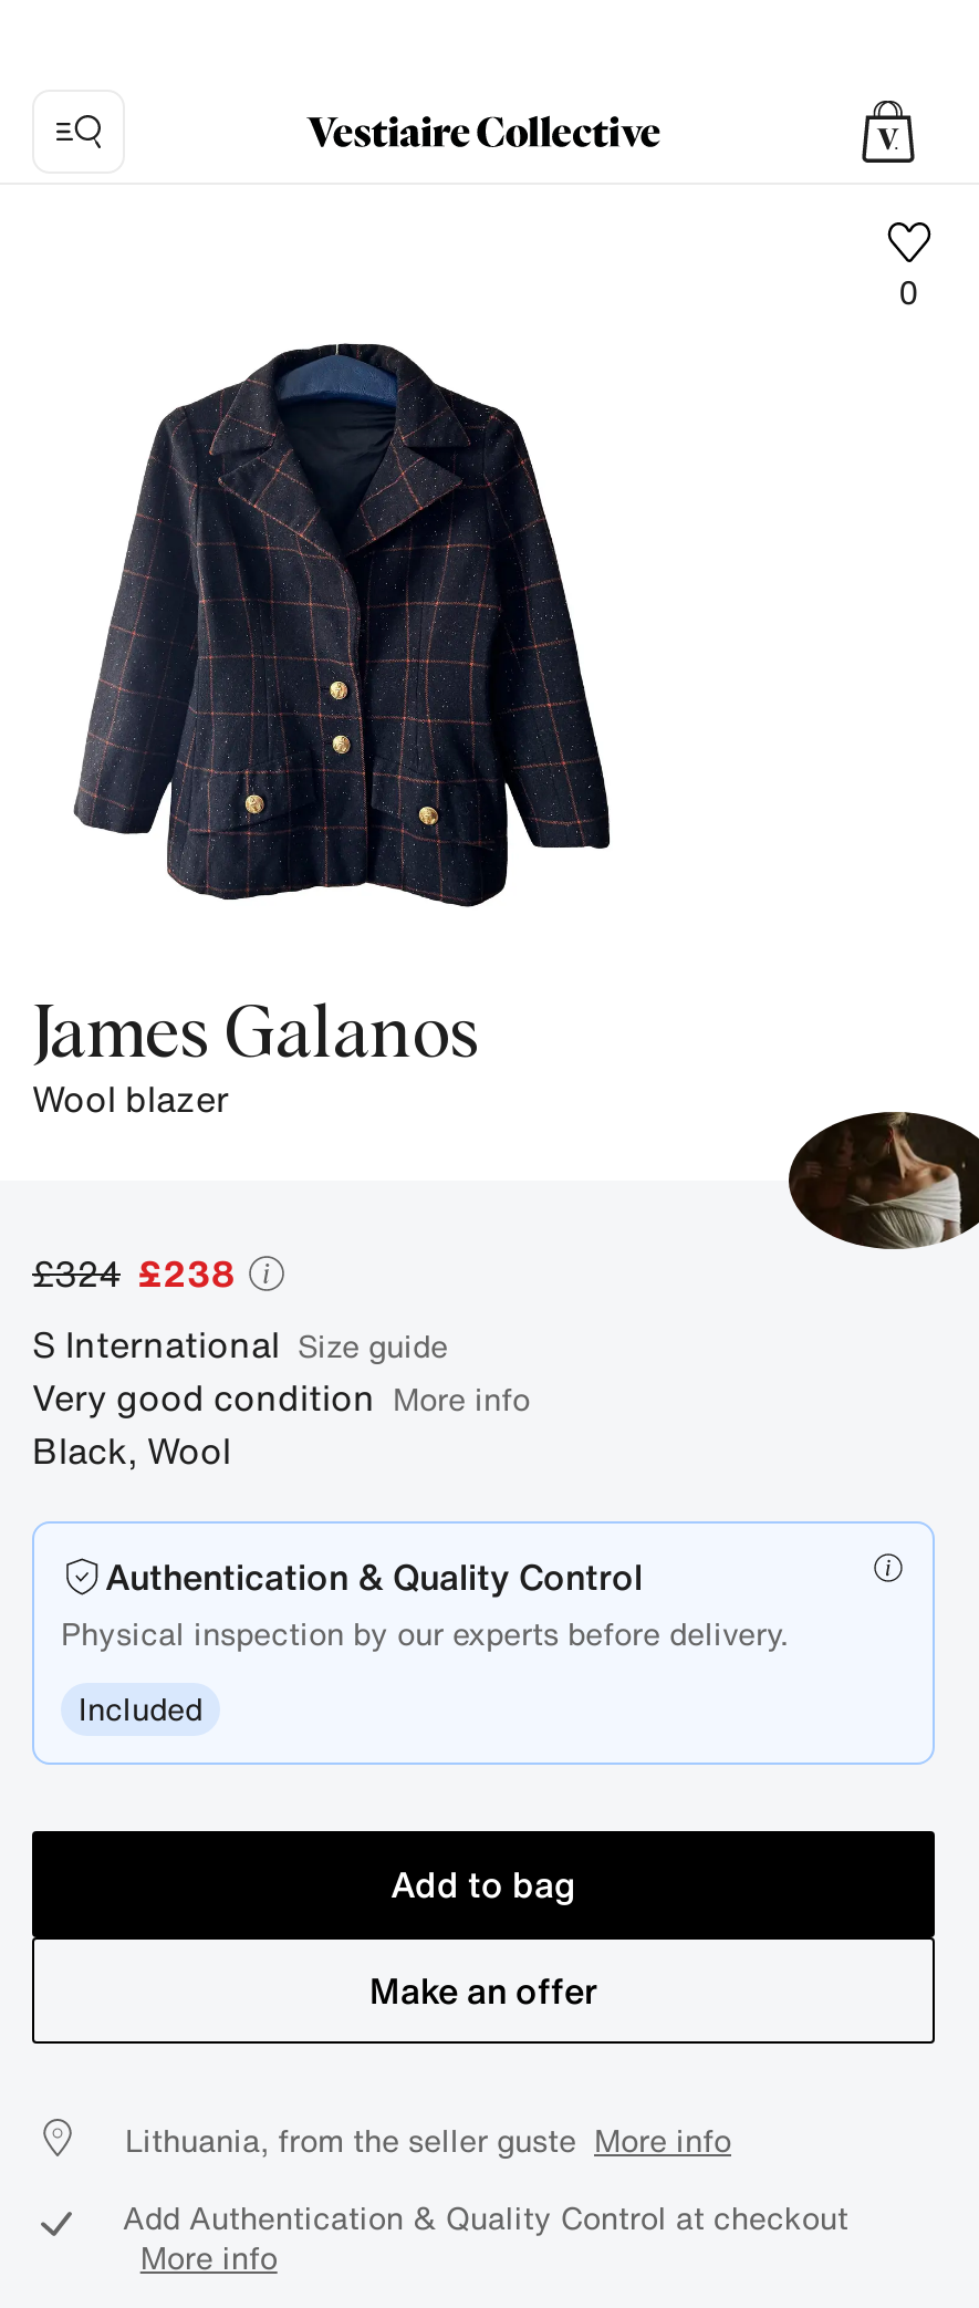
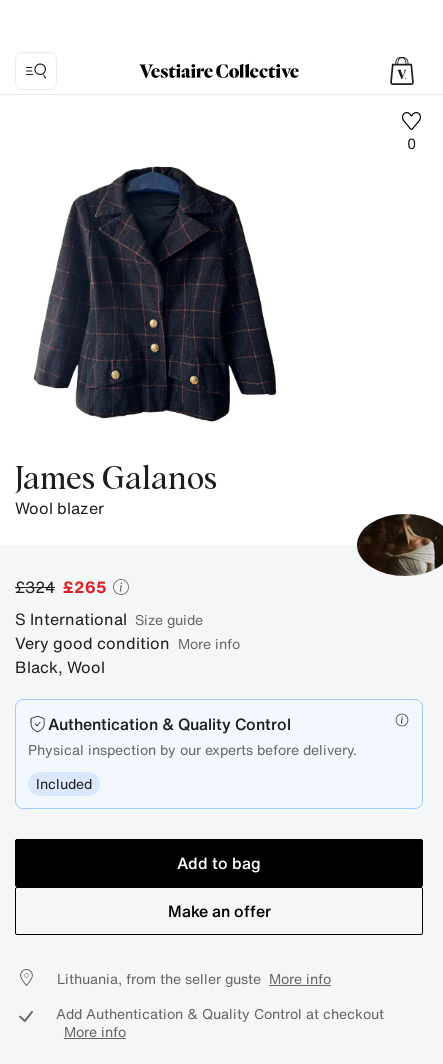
[32,1247,236,1300] £324 £238 -> [15,575,107,599] £324 £265

